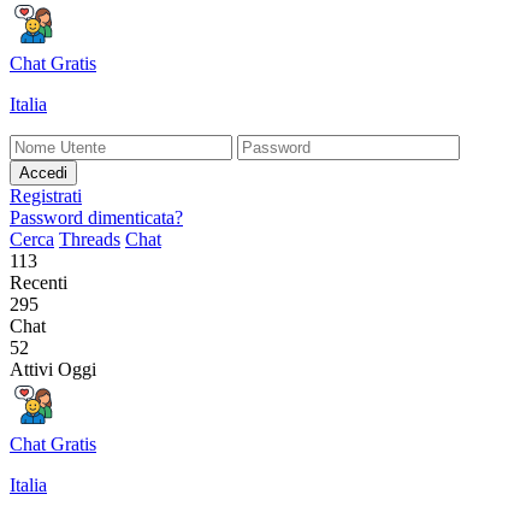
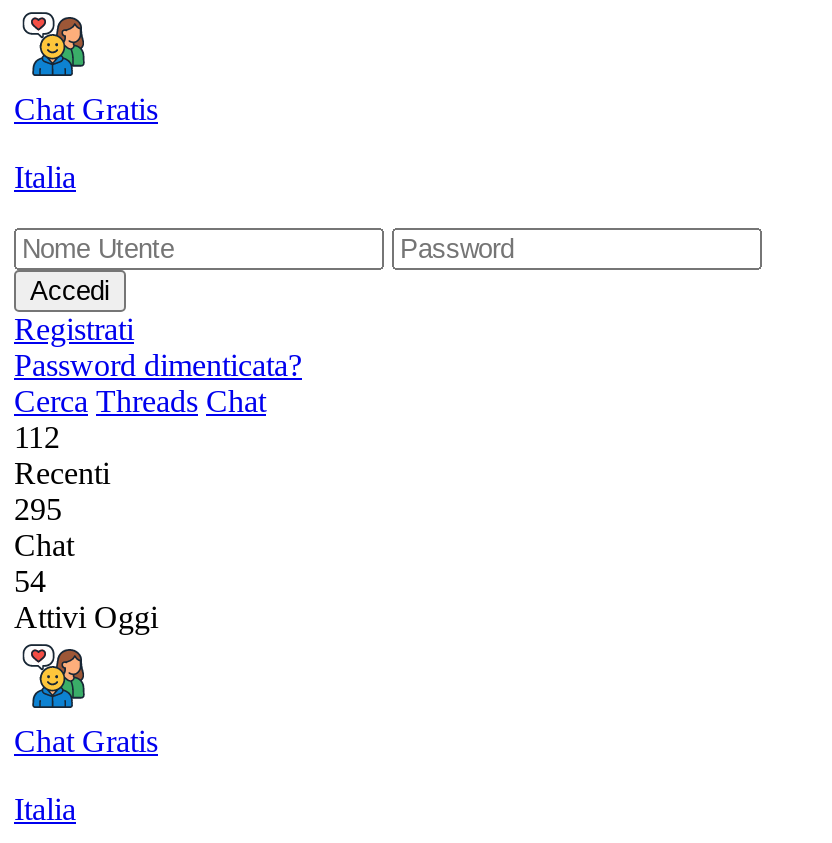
[10,251,37,271] 113 -> [14,420,60,454] 112
[10,337,29,358] 52 -> [14,564,46,598] 54

